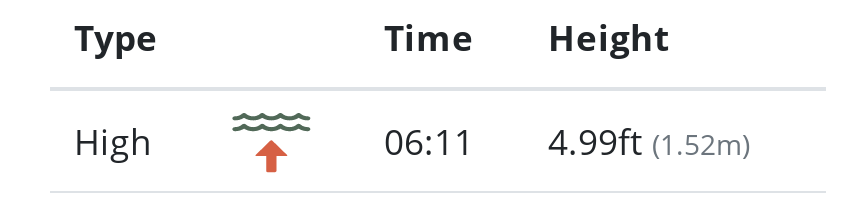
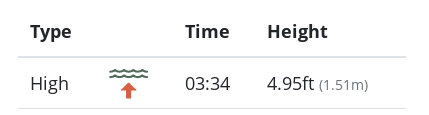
[384,117,750,165] 06:11 | 4.99ft (1.52m) -> [185,71,368,95] 03:34 | 4.95ft (1.51m)

